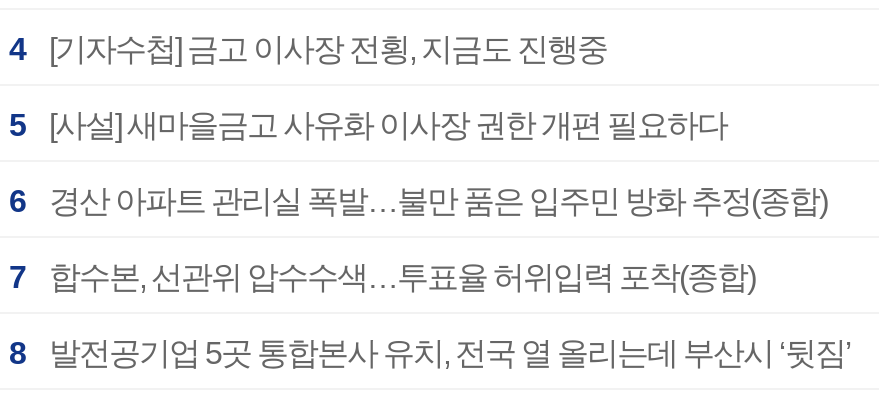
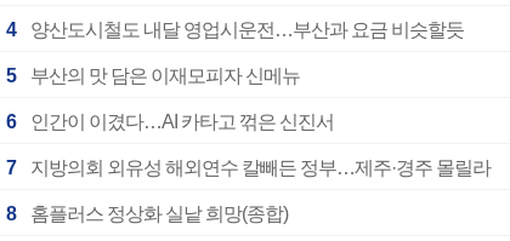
[49,32,607,66] [기자수첩] 금고 이사장 전횡, 지금도 진행중 -> [30,19,464,40] 양산도시철도 내달 영업시운전…부산과 요금 비슷할듯
[49,108,727,142] [사설] 새마을금고 사유화 이사장 권한 개편 필요하다 -> [30,65,300,86] 부산의 맛 담은 이재모피자 신메뉴
[49,184,827,218] 경산 아파트 관리실 폭발…불만 품은 입주민 방화 추정(종합) -> [30,111,334,132] 인간이 이겼다…AI 카타고 꺾은 신진서
[49,260,755,294] 합수본, 선관위 압수수색…투표율 허위입력 포착(종합) -> [30,157,491,178] 지방의회 외유성 해외연수 칼빼든 정부…제주·경주 몰릴라
[49,336,851,370] 발전공기업 5곳 통합본사 유치, 전국 열 올리는데 부산시 ‘뒷짐’ -> [30,203,288,224] 홈플러스 정상화 실낱 희망(종합)

